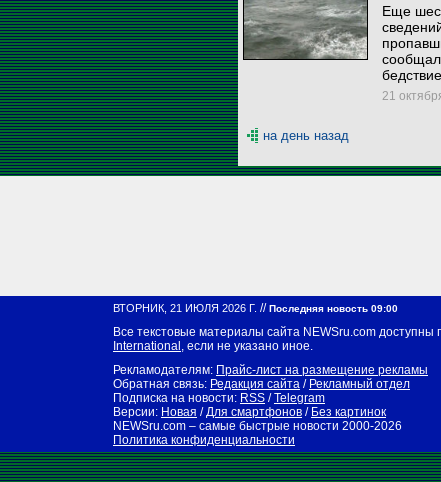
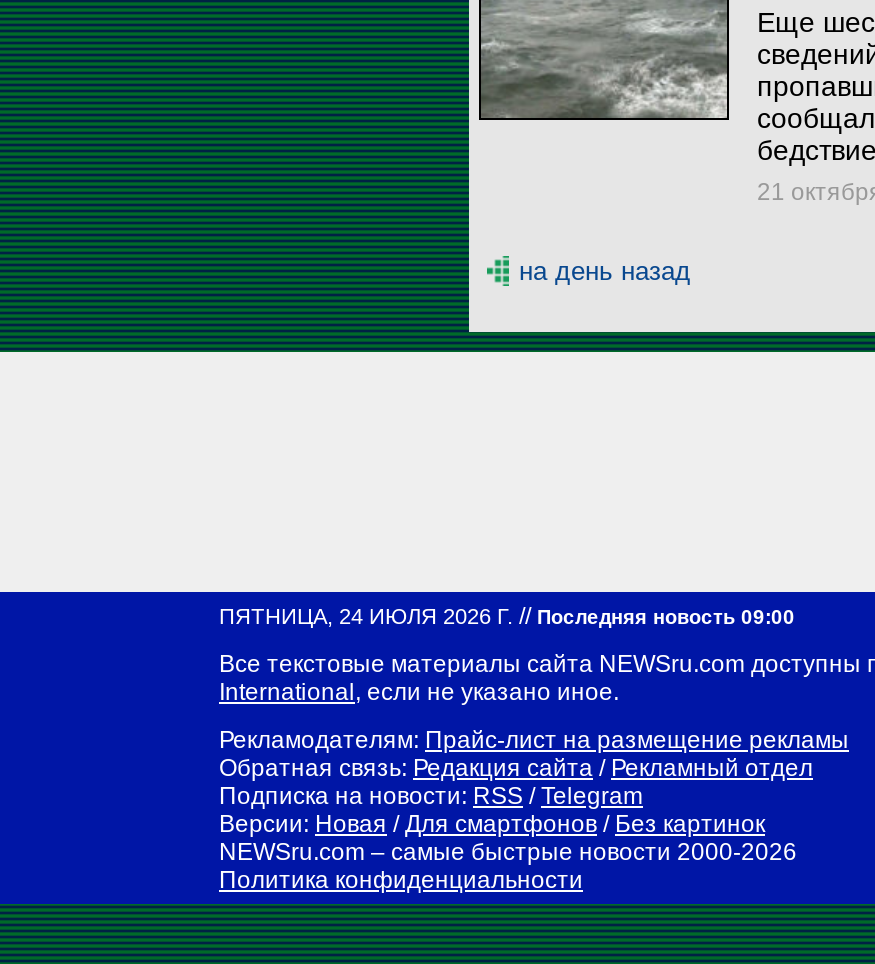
[113,301,398,315] ВТОРНИК, 21 ИЮЛЯ 2026 Г. // Последняя новость 09:00 -> [219,602,795,630] ПЯТНИЦА, 24 ИЮЛЯ 2026 Г. // Последняя новость 09:00

